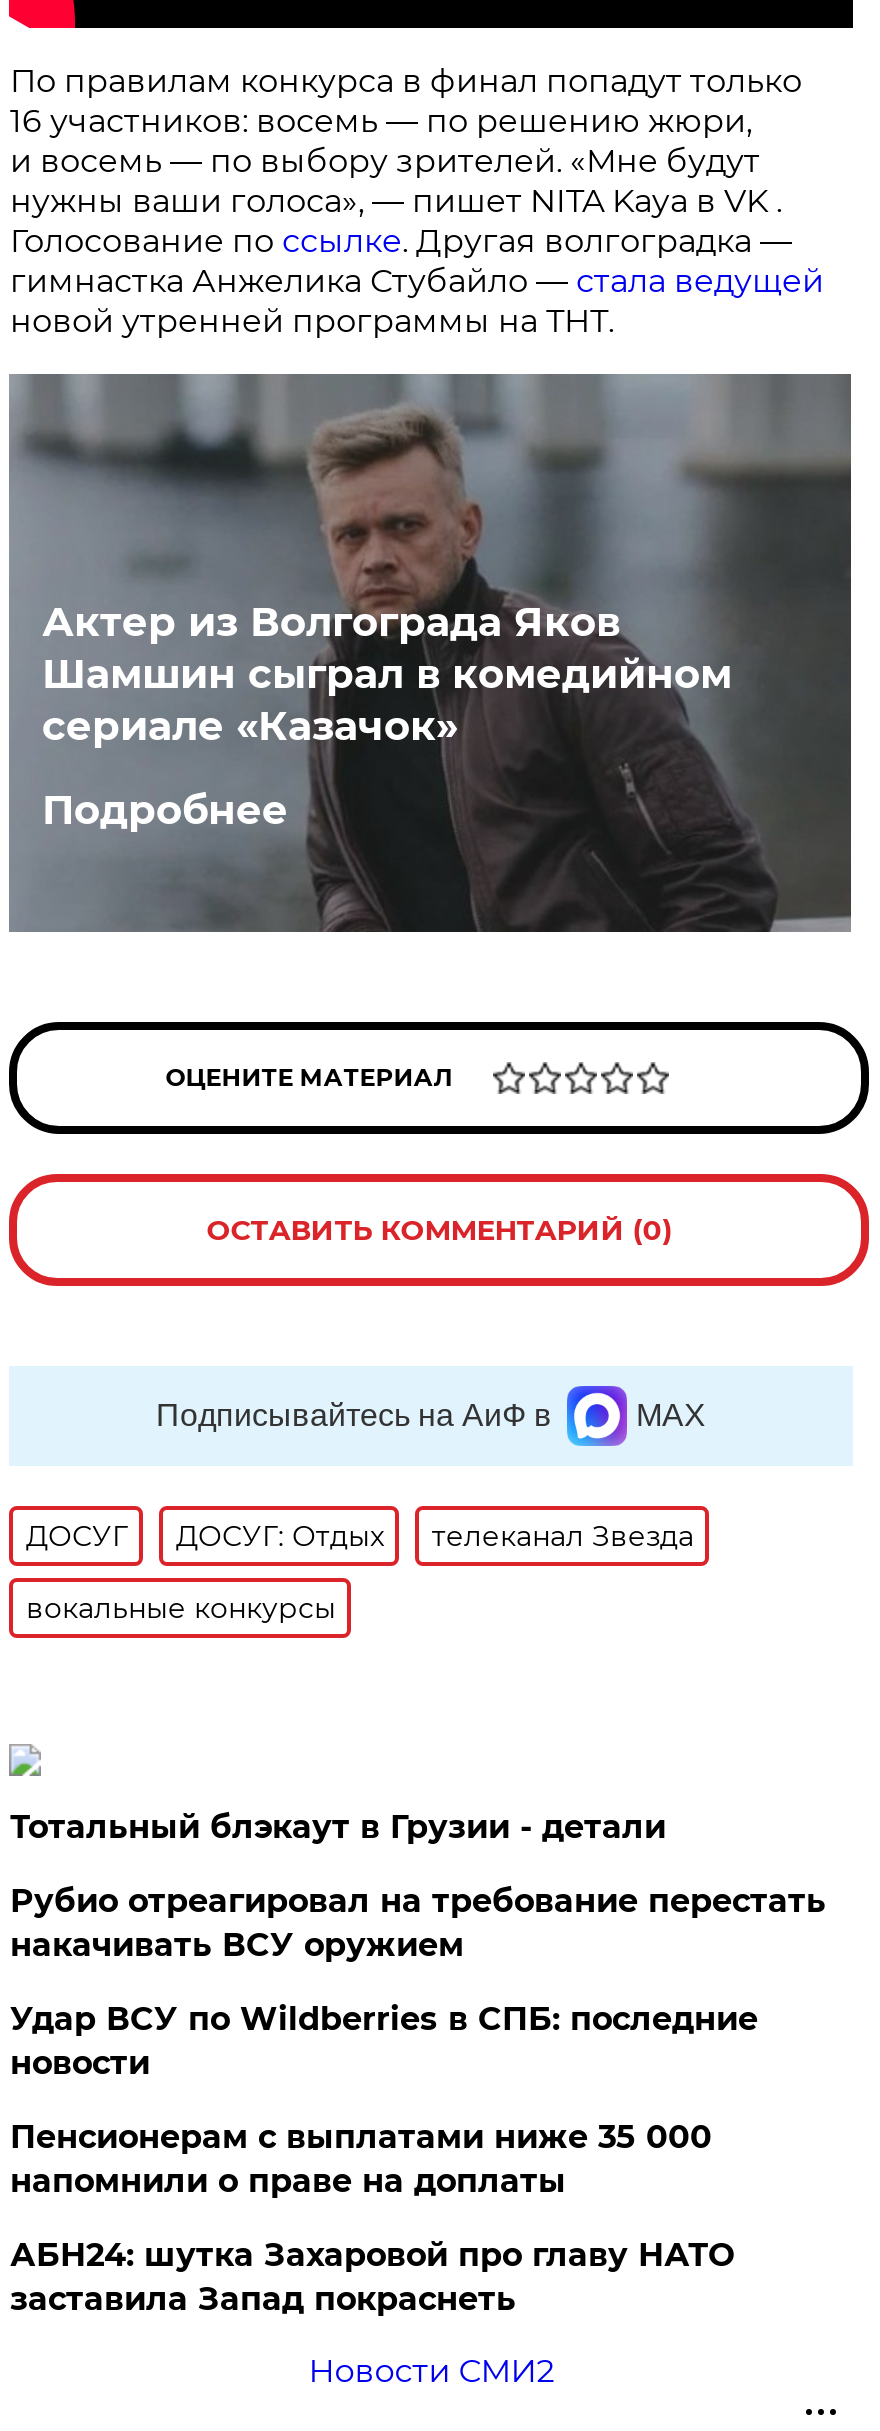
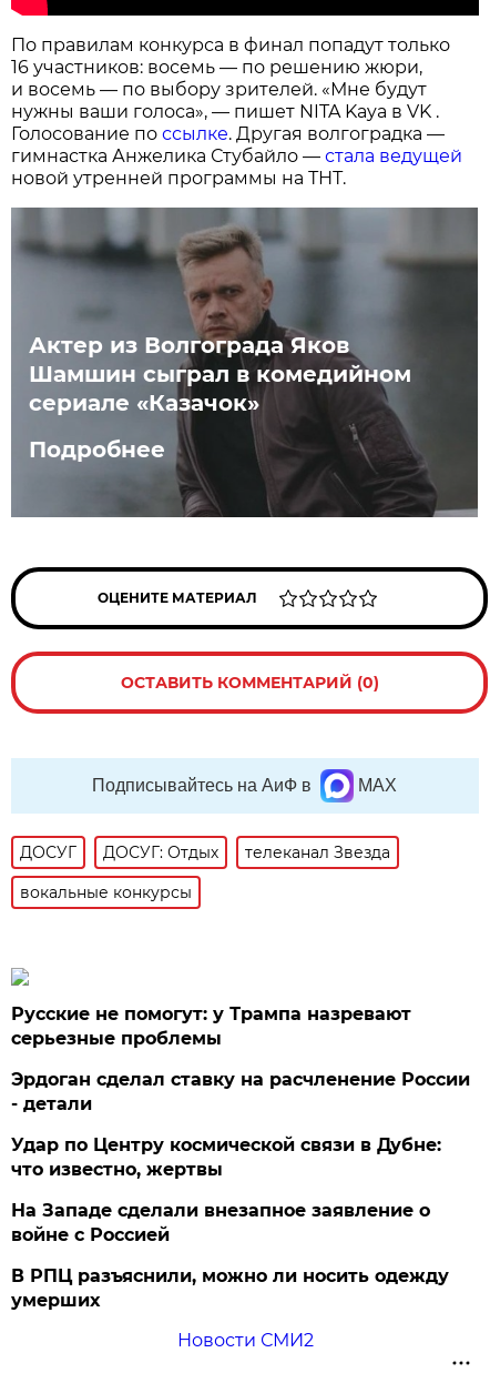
[10,1807,666,1845] Тотальный блэкаут в Грузии - детали -> [12,1003,412,1048] Русские не помогут: у Трампа назревают | серьезные проблемы
[10,1881,826,1963] Рубио отреагировал на требование перестать | накачивать ВСУ оружием -> [12,1068,470,1114] Эрдоган сделал ставку на расчленение России | - детали
[10,1999,758,2081] Удар ВСУ по Wildberries в СПБ: последние | новости -> [12,1134,442,1179] Удар по Центру космической связи в Дубне: | что известно, жертвы
[10,2117,712,2199] Пенсионерам с выплатами ниже 35 000 | напомнили о праве на доплаты -> [12,1199,431,1245] На Западе сделали внезапное заявление о | войне с Россией
[10,2235,734,2317] АБН24: шутка Захаровой про главу НАТО | заставила Запад покраснеть -> [12,1265,449,1310] В РПЦ разъяснили, можно ли носить одежду | умерших

